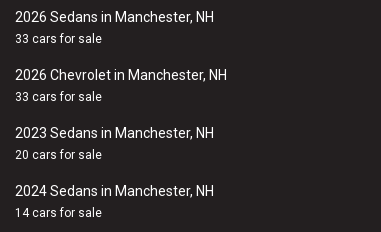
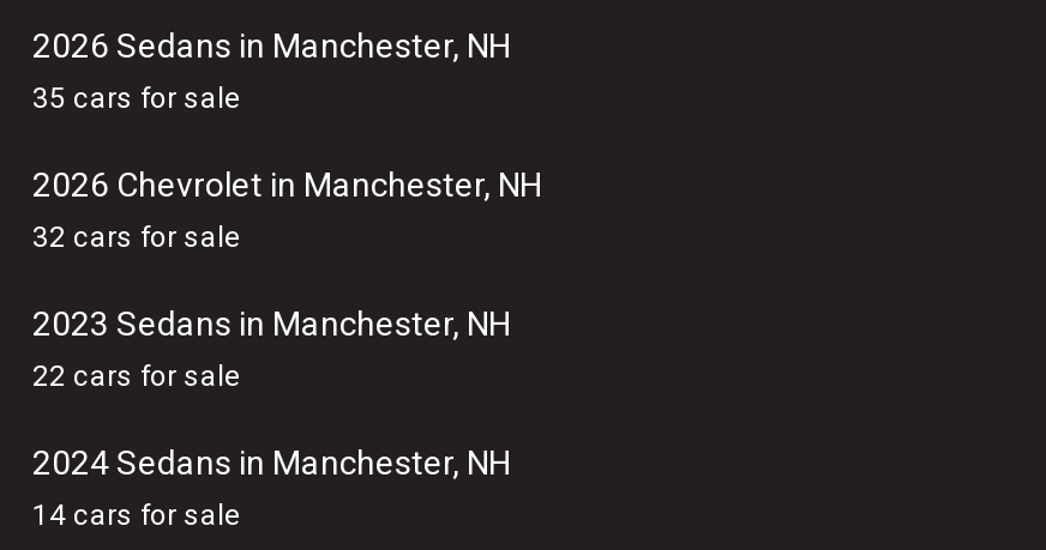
[15,32,102,46] 33 cars for sale -> [32,81,241,115] 35 cars for sale
[15,90,102,104] 33 cars for sale -> [32,220,241,254] 32 cars for sale
[15,148,102,162] 20 cars for sale -> [32,359,241,393] 22 cars for sale

